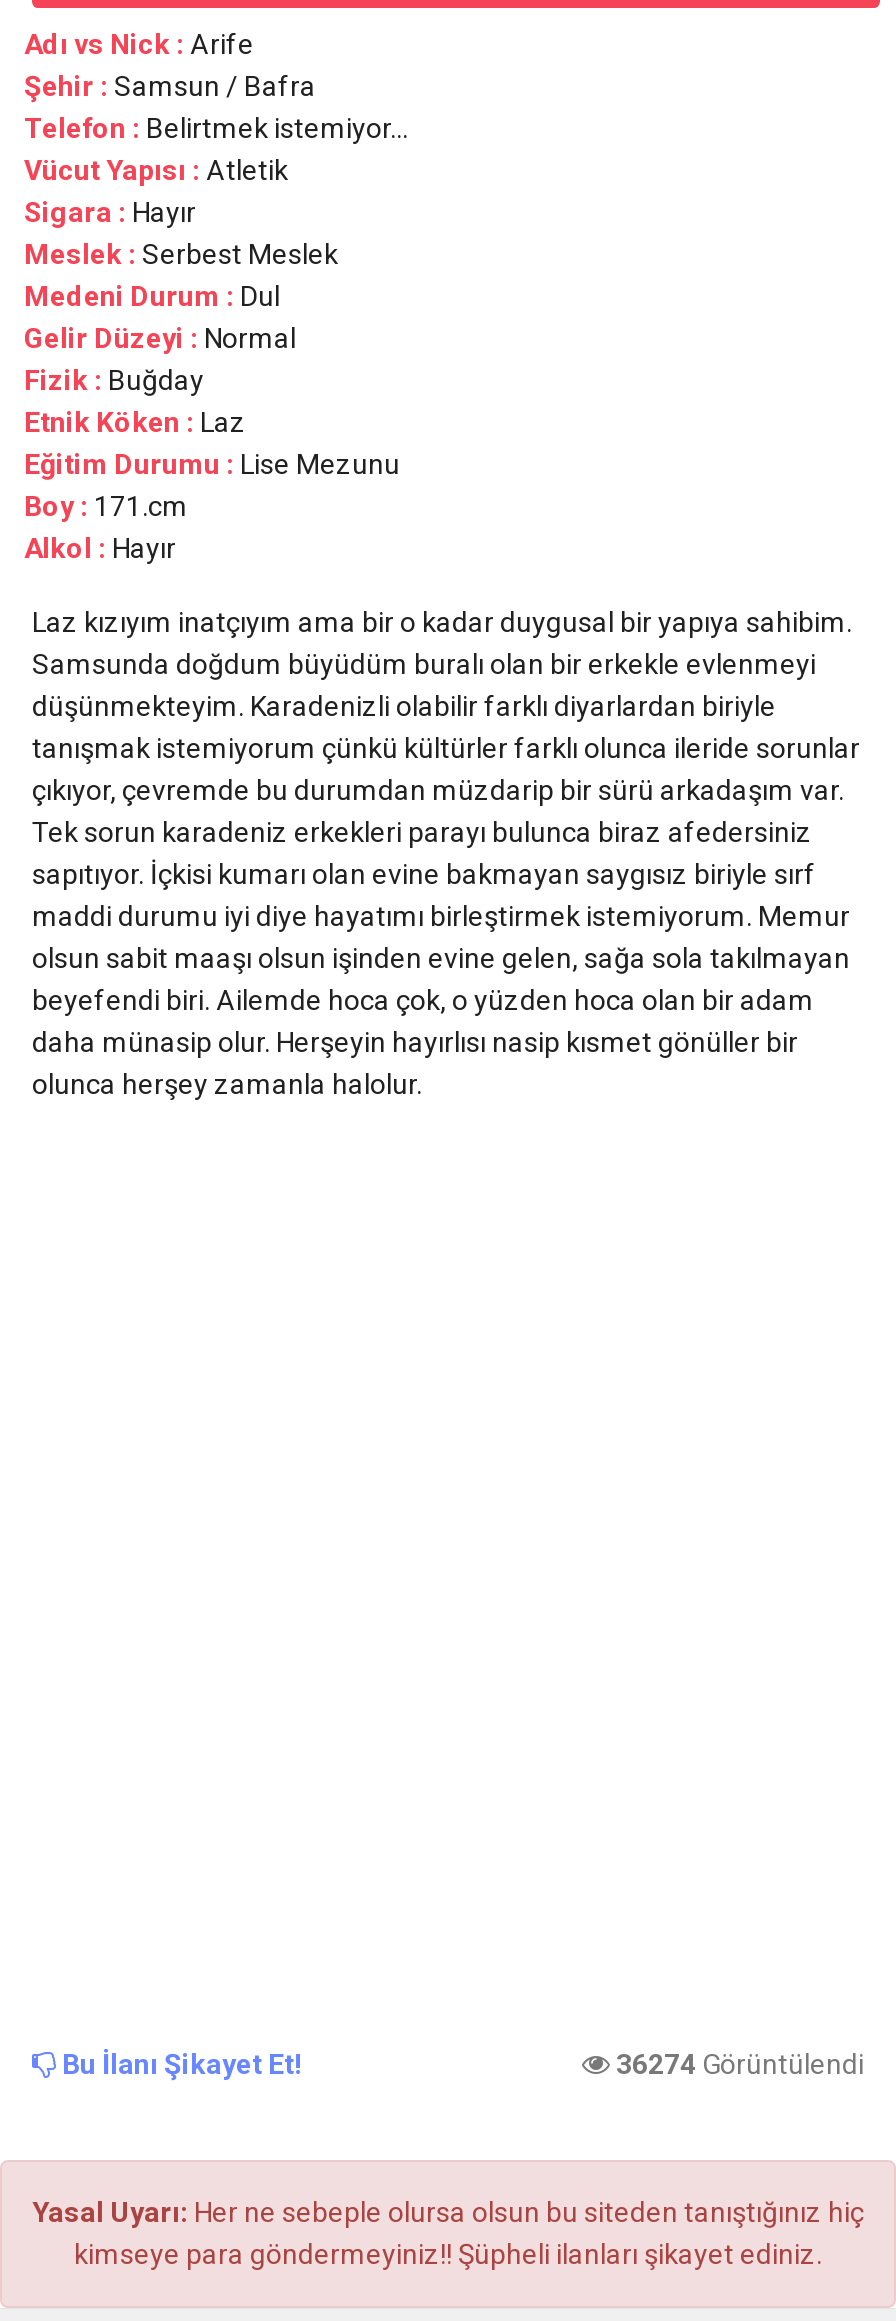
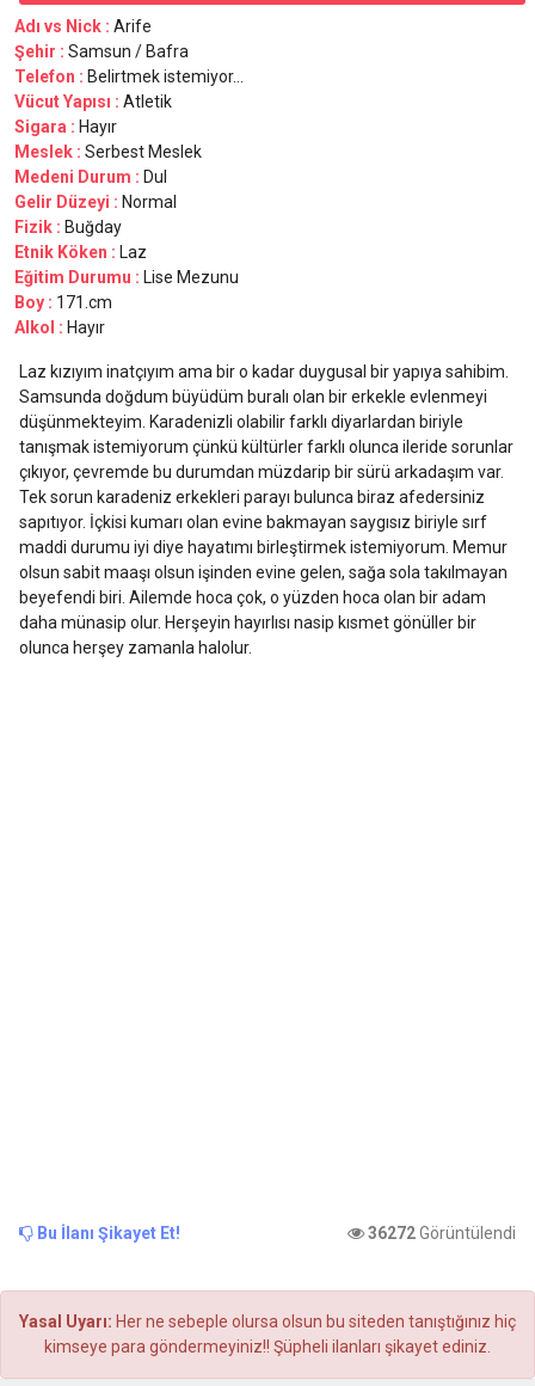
[616,2048,864,2080] 36274 Görüntülendi -> [368,1224,516,1243] 36272 Görüntülendi

